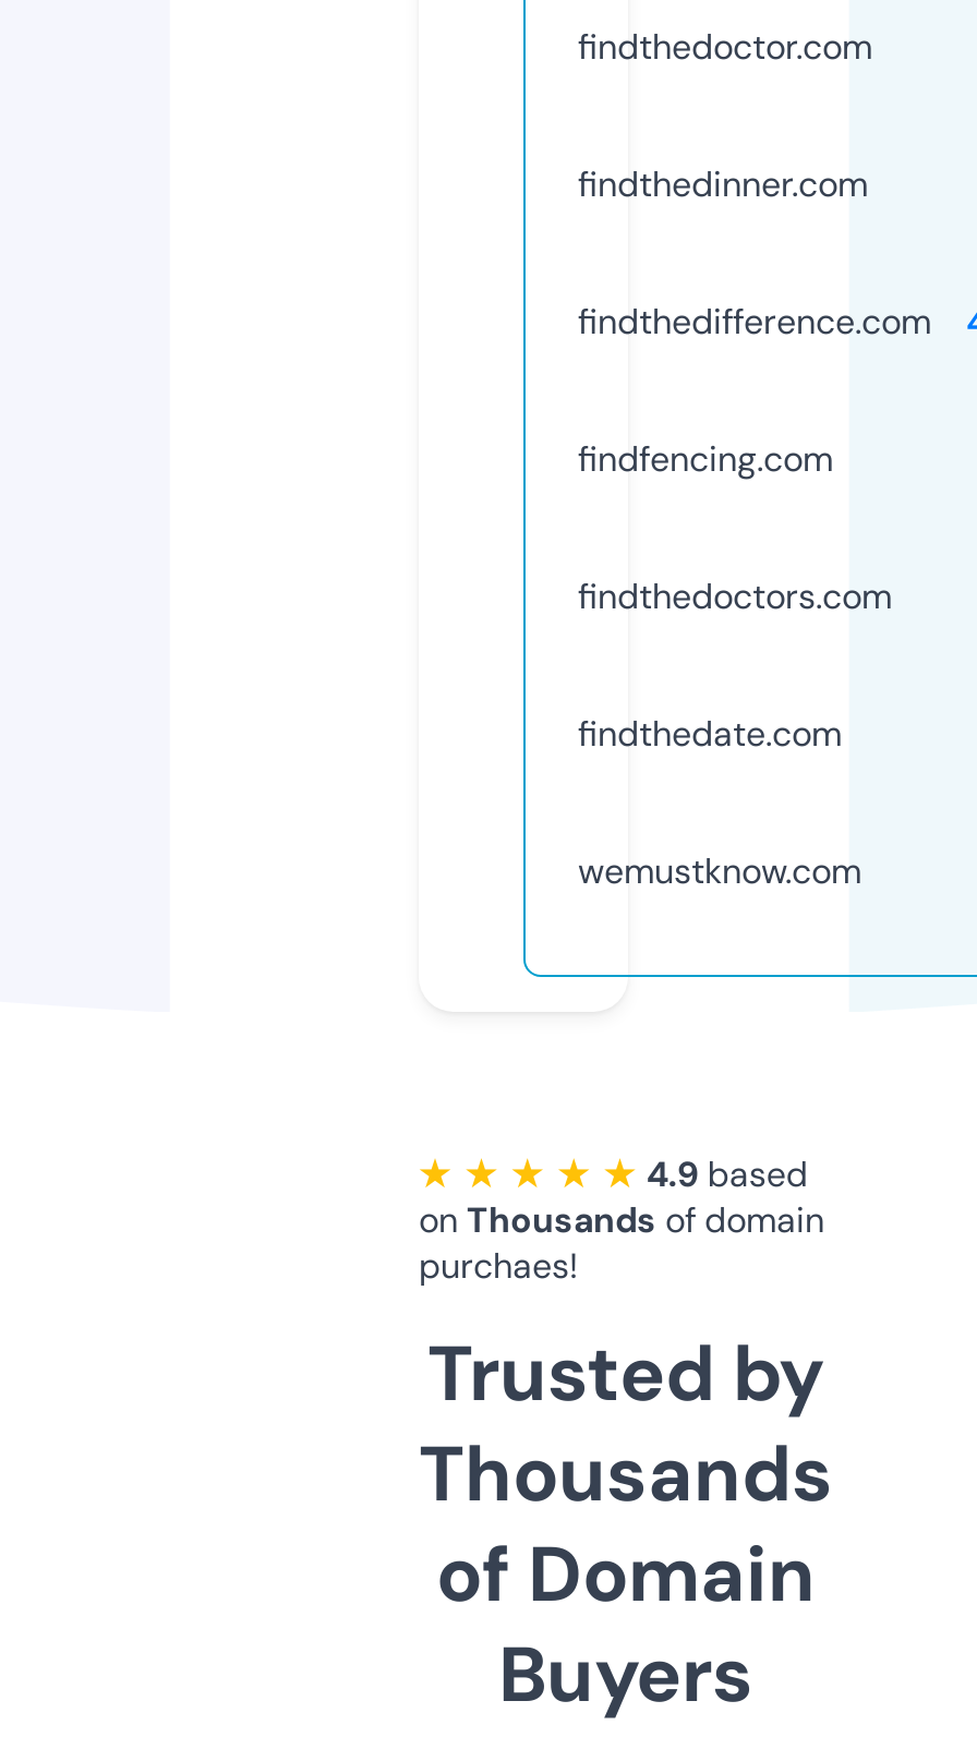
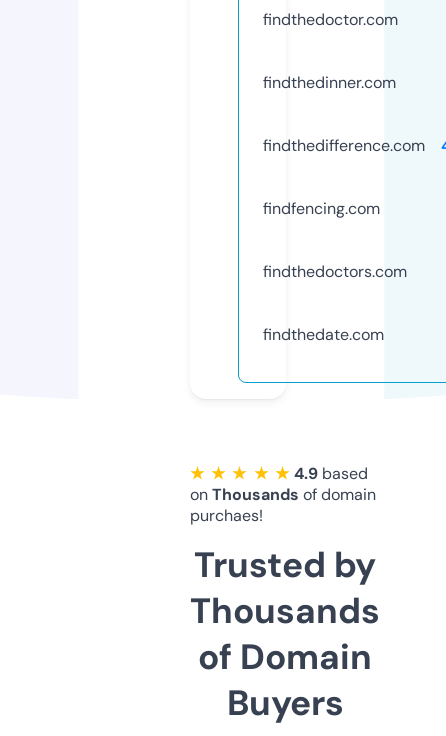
[578,848,861,894] wemustknow.com -> none

